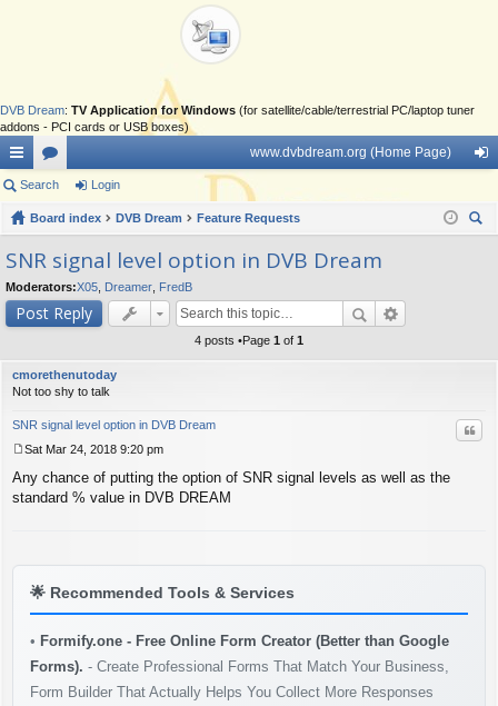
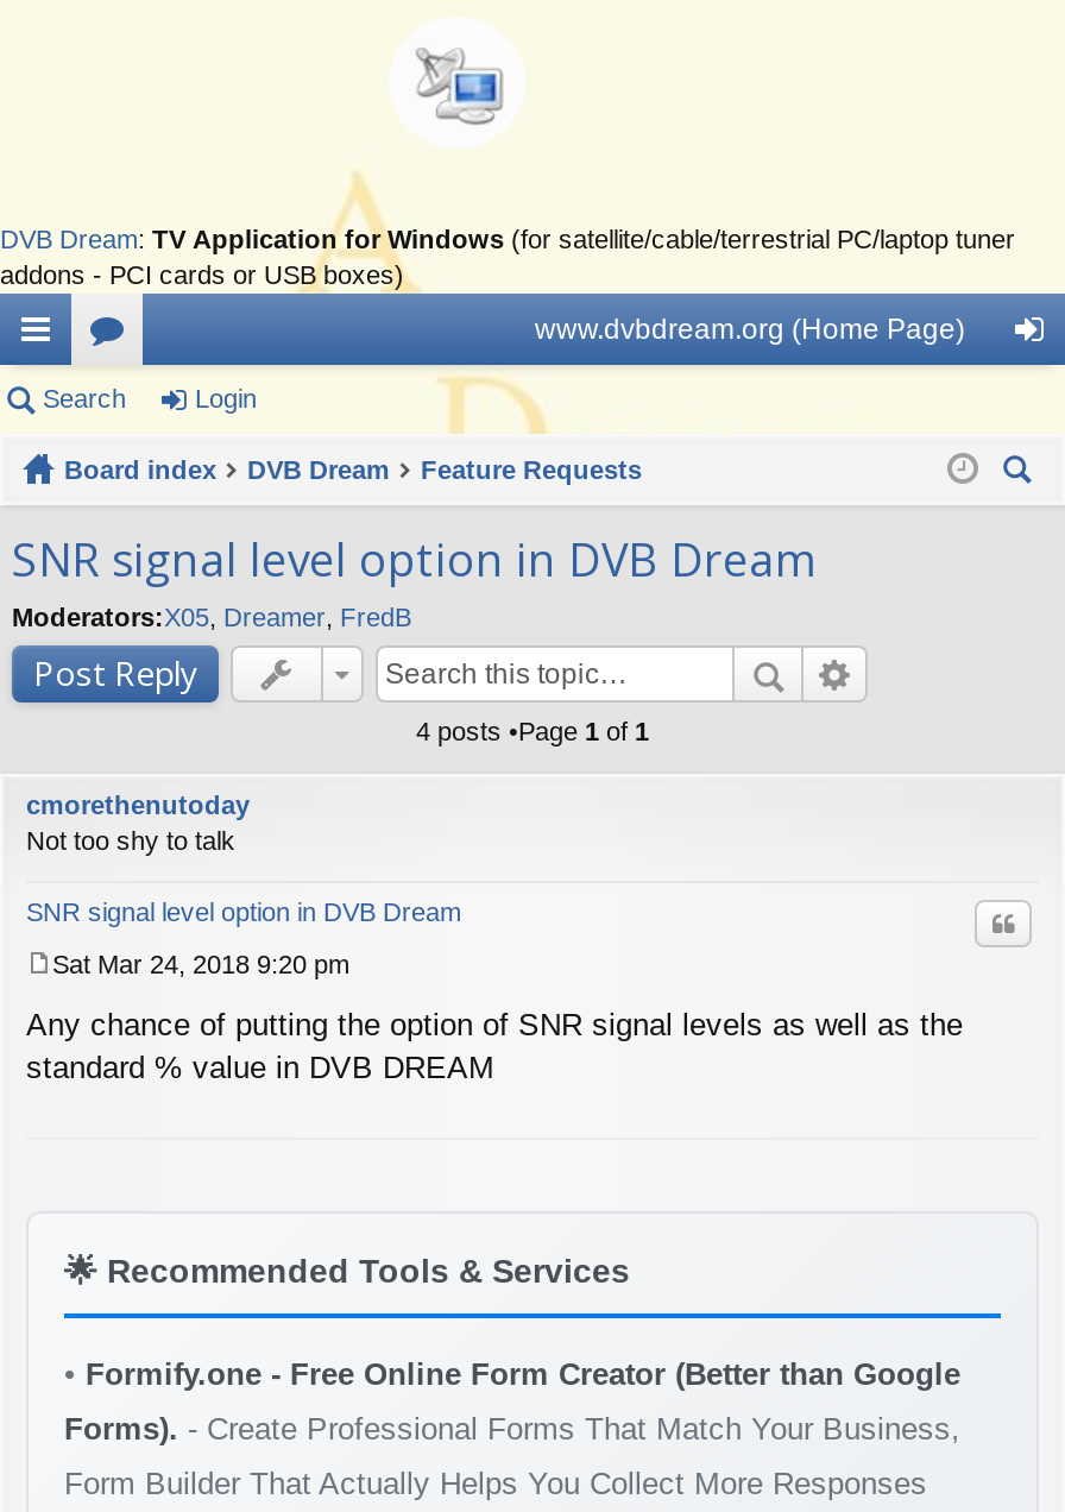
[196,23,242,64] [image] -> [421,51,504,127] [image]

